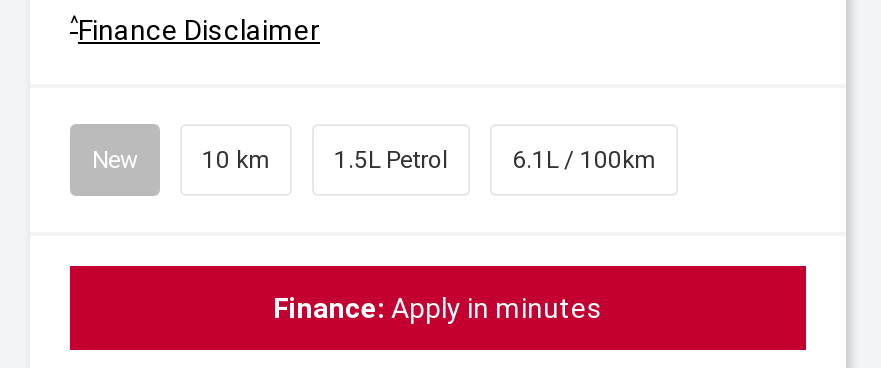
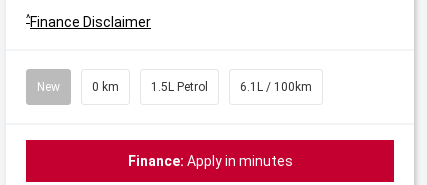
[202,146,270,174] 10 km -> [92,80,119,94] 0 km

